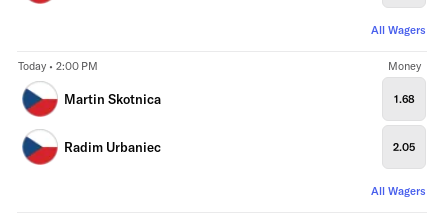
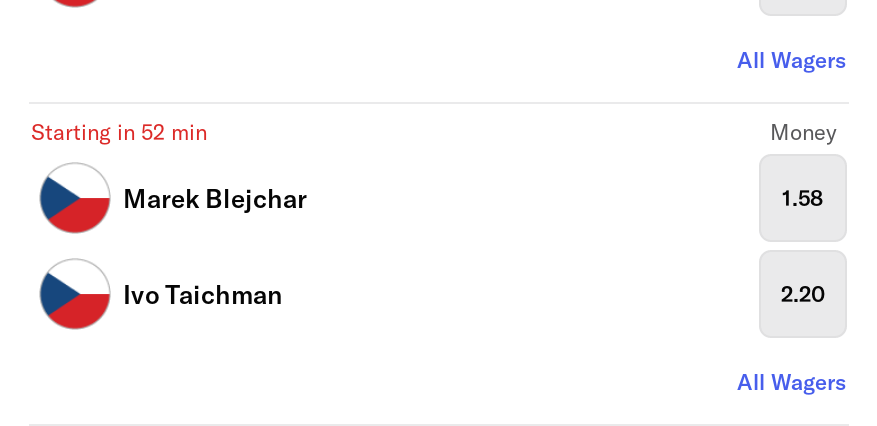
[18,59,98,73] Today • 2:00 PM -> [31,118,207,146] Starting in 52 min
[64,91,161,107] Martin Skotnica -> [123,182,307,214] Marek Blejchar
[393,91,414,105] 1.68 -> [782,183,824,211] 1.58
[64,139,161,155] Radim Urbaniec -> [123,278,283,310] Ivo Taichman
[393,139,415,153] 2.05 -> [781,279,825,307] 2.20

